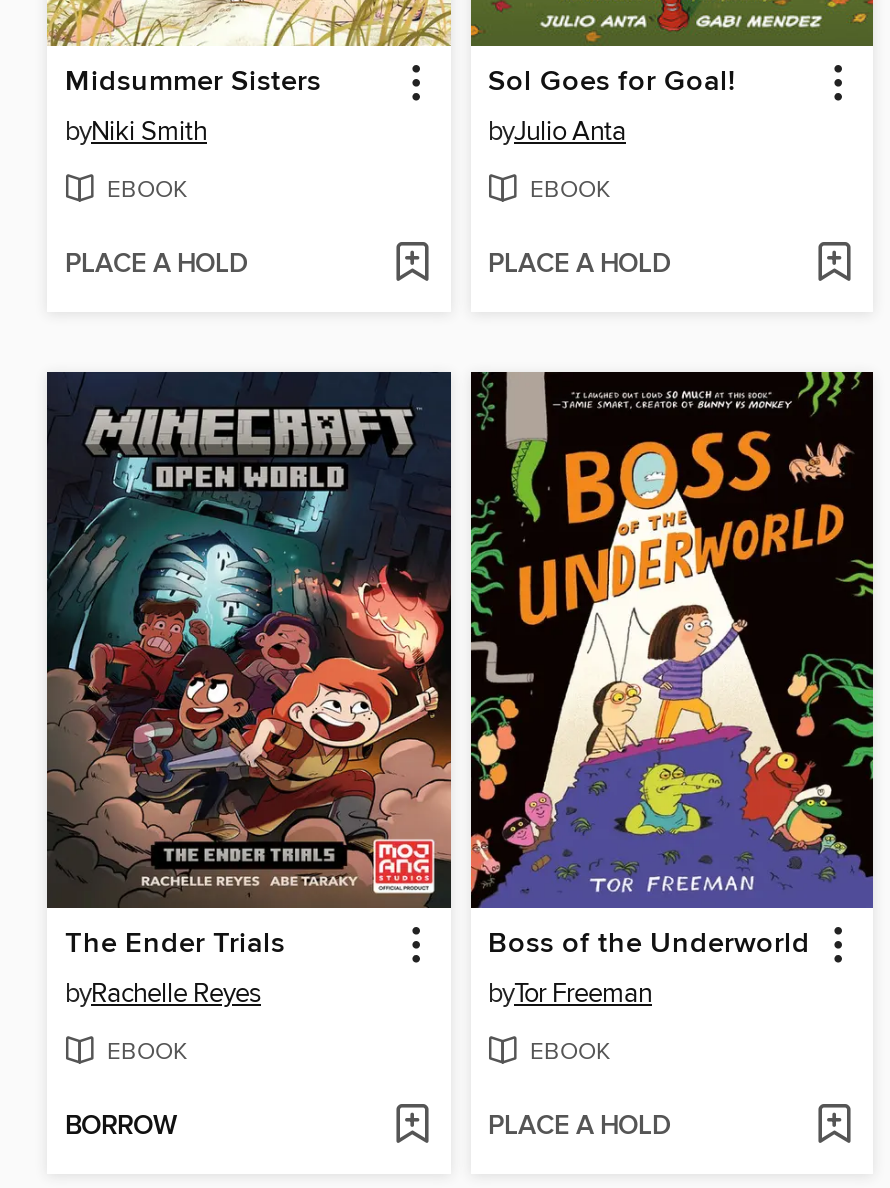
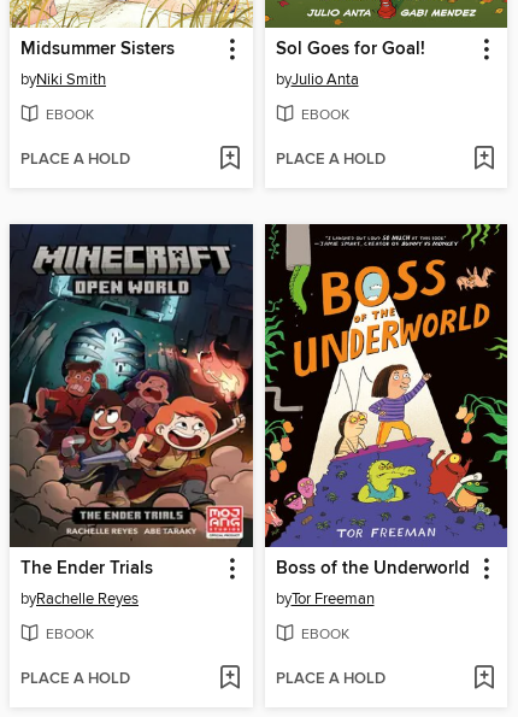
[65,1110,177,1144] BORROW -> [20,669,130,689] PLACE A HOLD

